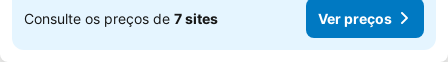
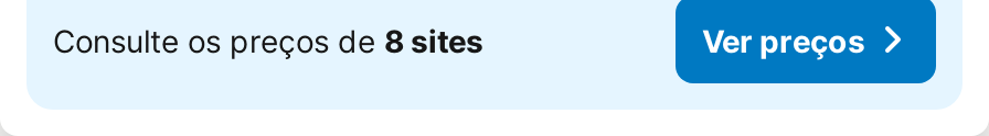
[24,9,218,26] Consulte os preços de 7 sites -> [53,21,483,58] Consulte os preços de 8 sites

